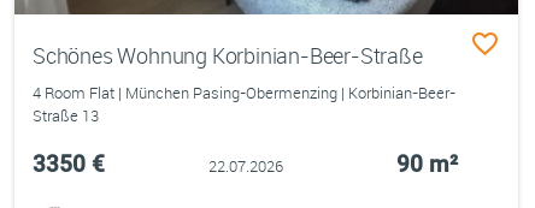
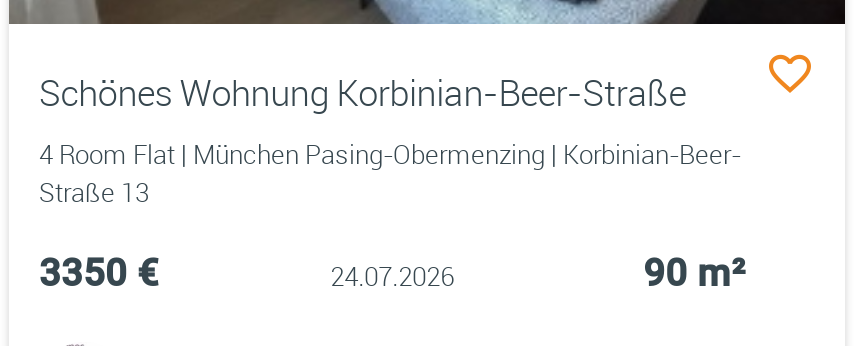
[208,155,283,177] 22.07.2026 -> [330,258,454,294] 24.07.2026

